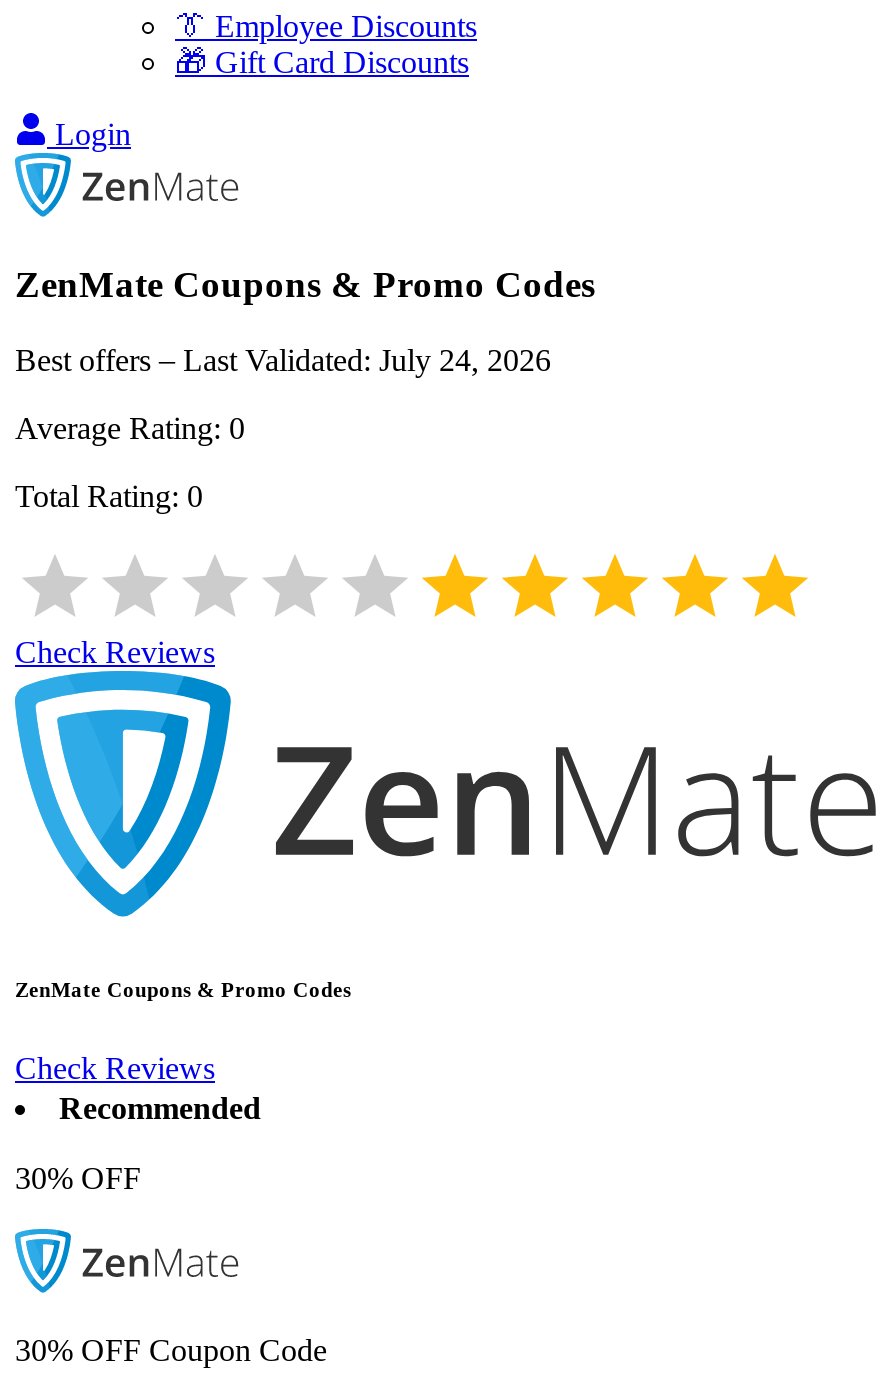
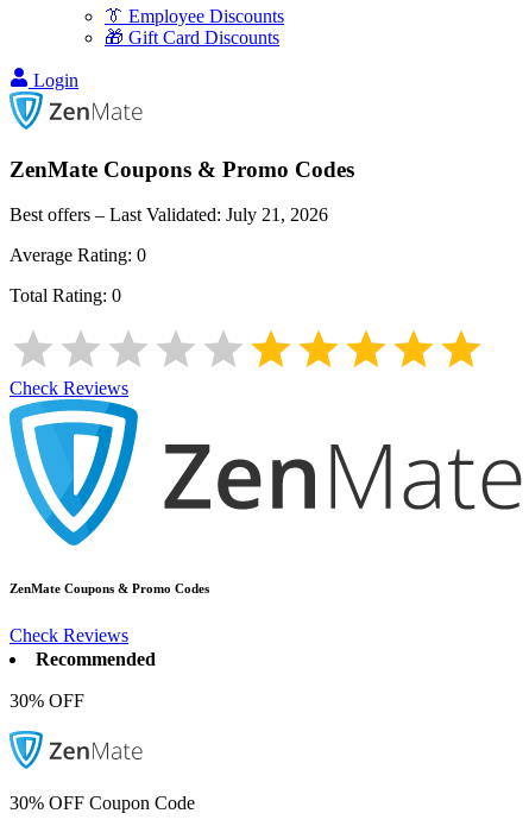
[15,344,551,378] Best offers – Last Validated: July 24, 2026 -> [10,205,328,225] Best offers – Last Validated: July 21, 2026

